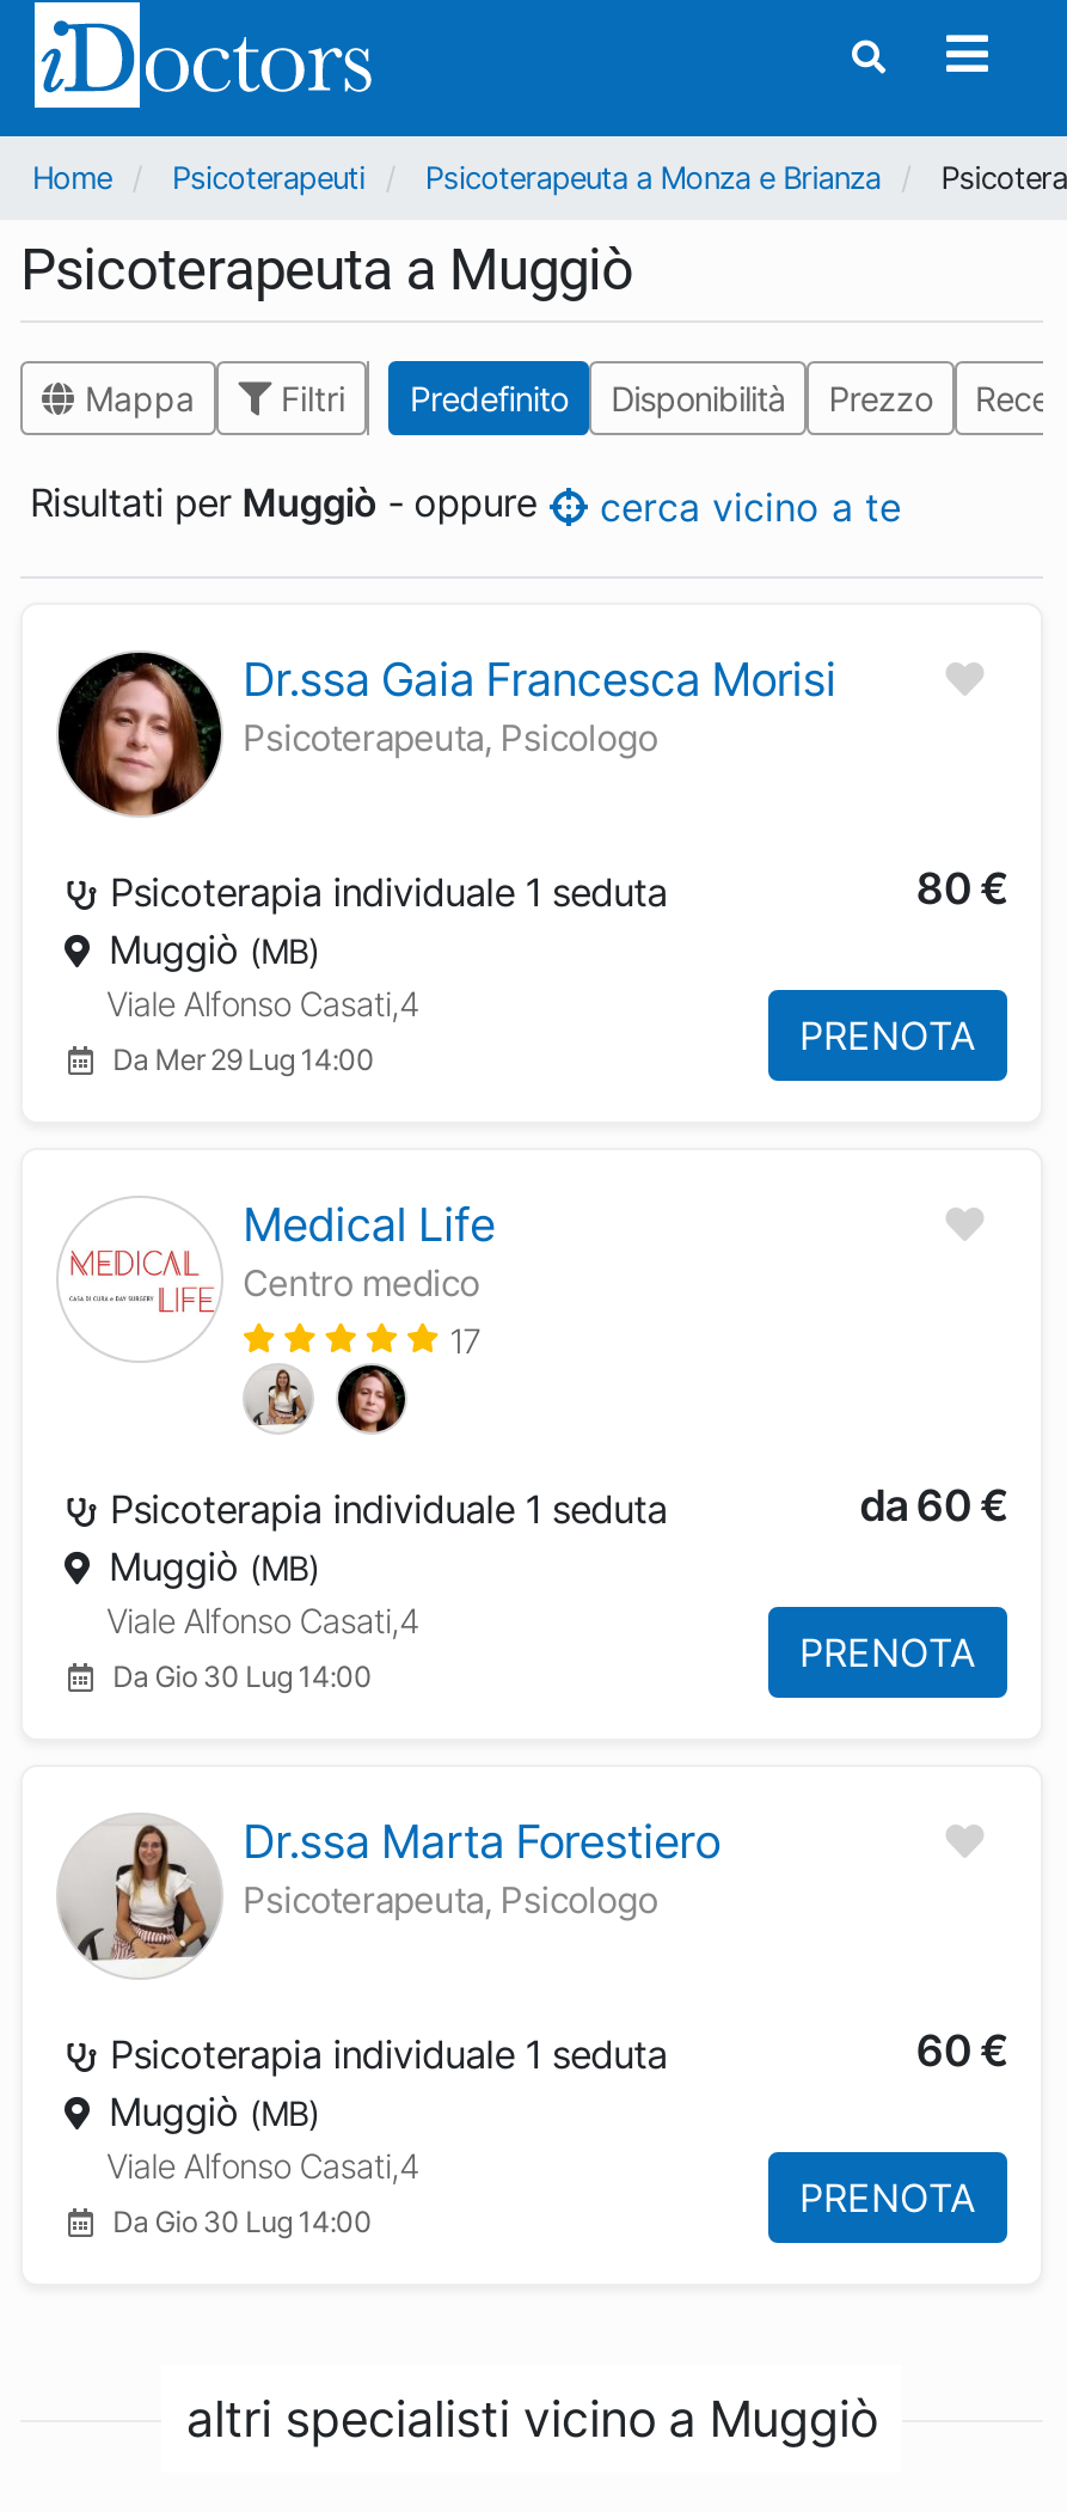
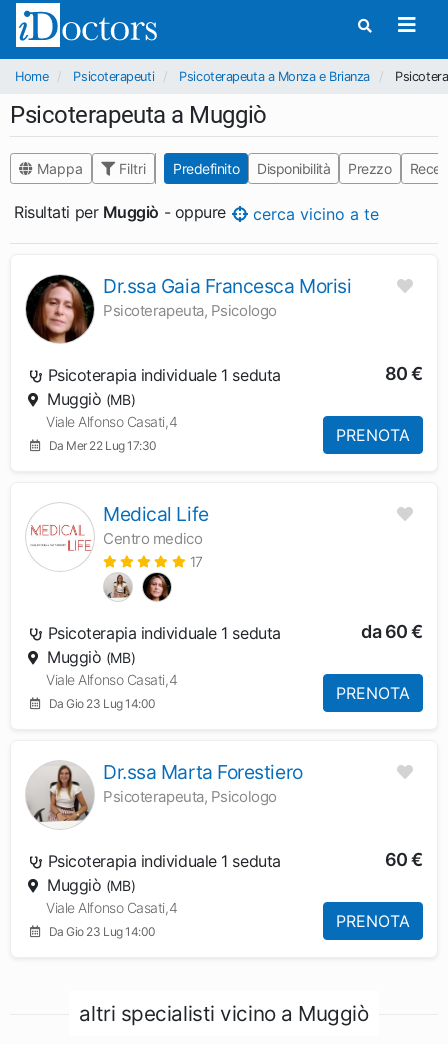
[113,1041,374,1077] Da Mer 29 Lug 14:00 -> [49,437,157,452] Da Mer 22 Lug 17:30
[113,1660,372,1695] Da Gio 30 Lug 14:00 -> [49,696,156,711] Da Gio 23 Lug 14:00
[113,2205,372,2241] Da Gio 30 Lug 14:00 -> [49,924,156,939] Da Gio 23 Lug 14:00

